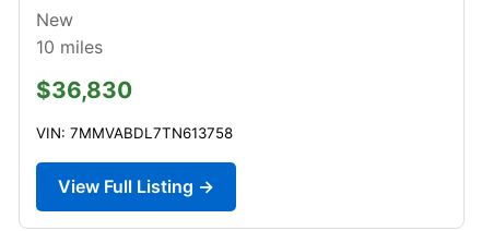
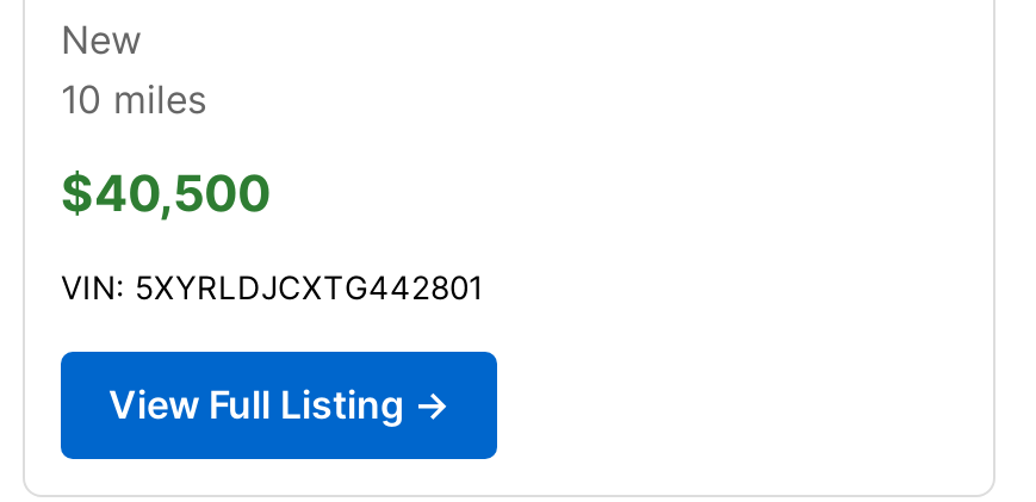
[36,76,132,103] $36,830 -> [61,163,271,223] $40,500
[36,124,233,142] VIN: 7MMVABDL7TN613758 -> [61,268,483,306] VIN: 5XYRLDJCXTG442801

